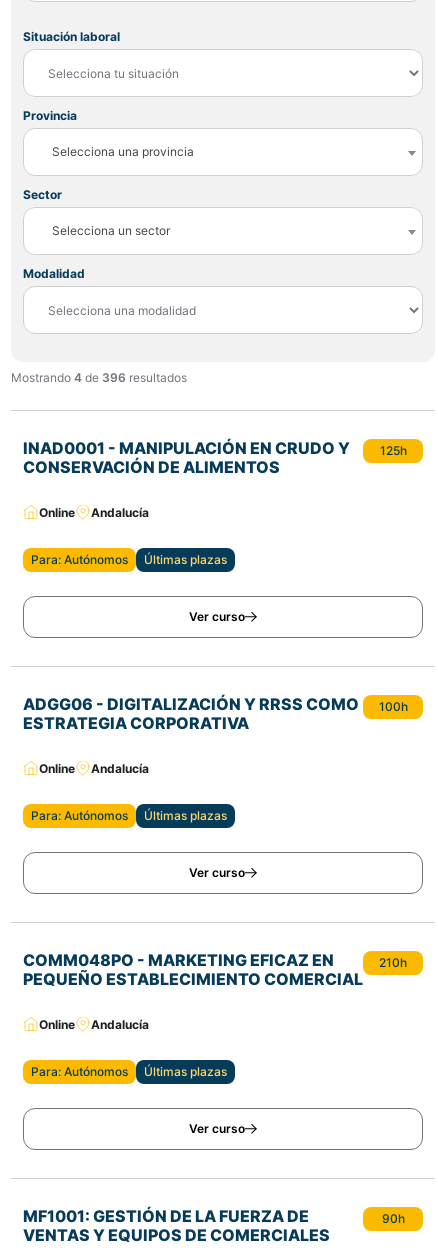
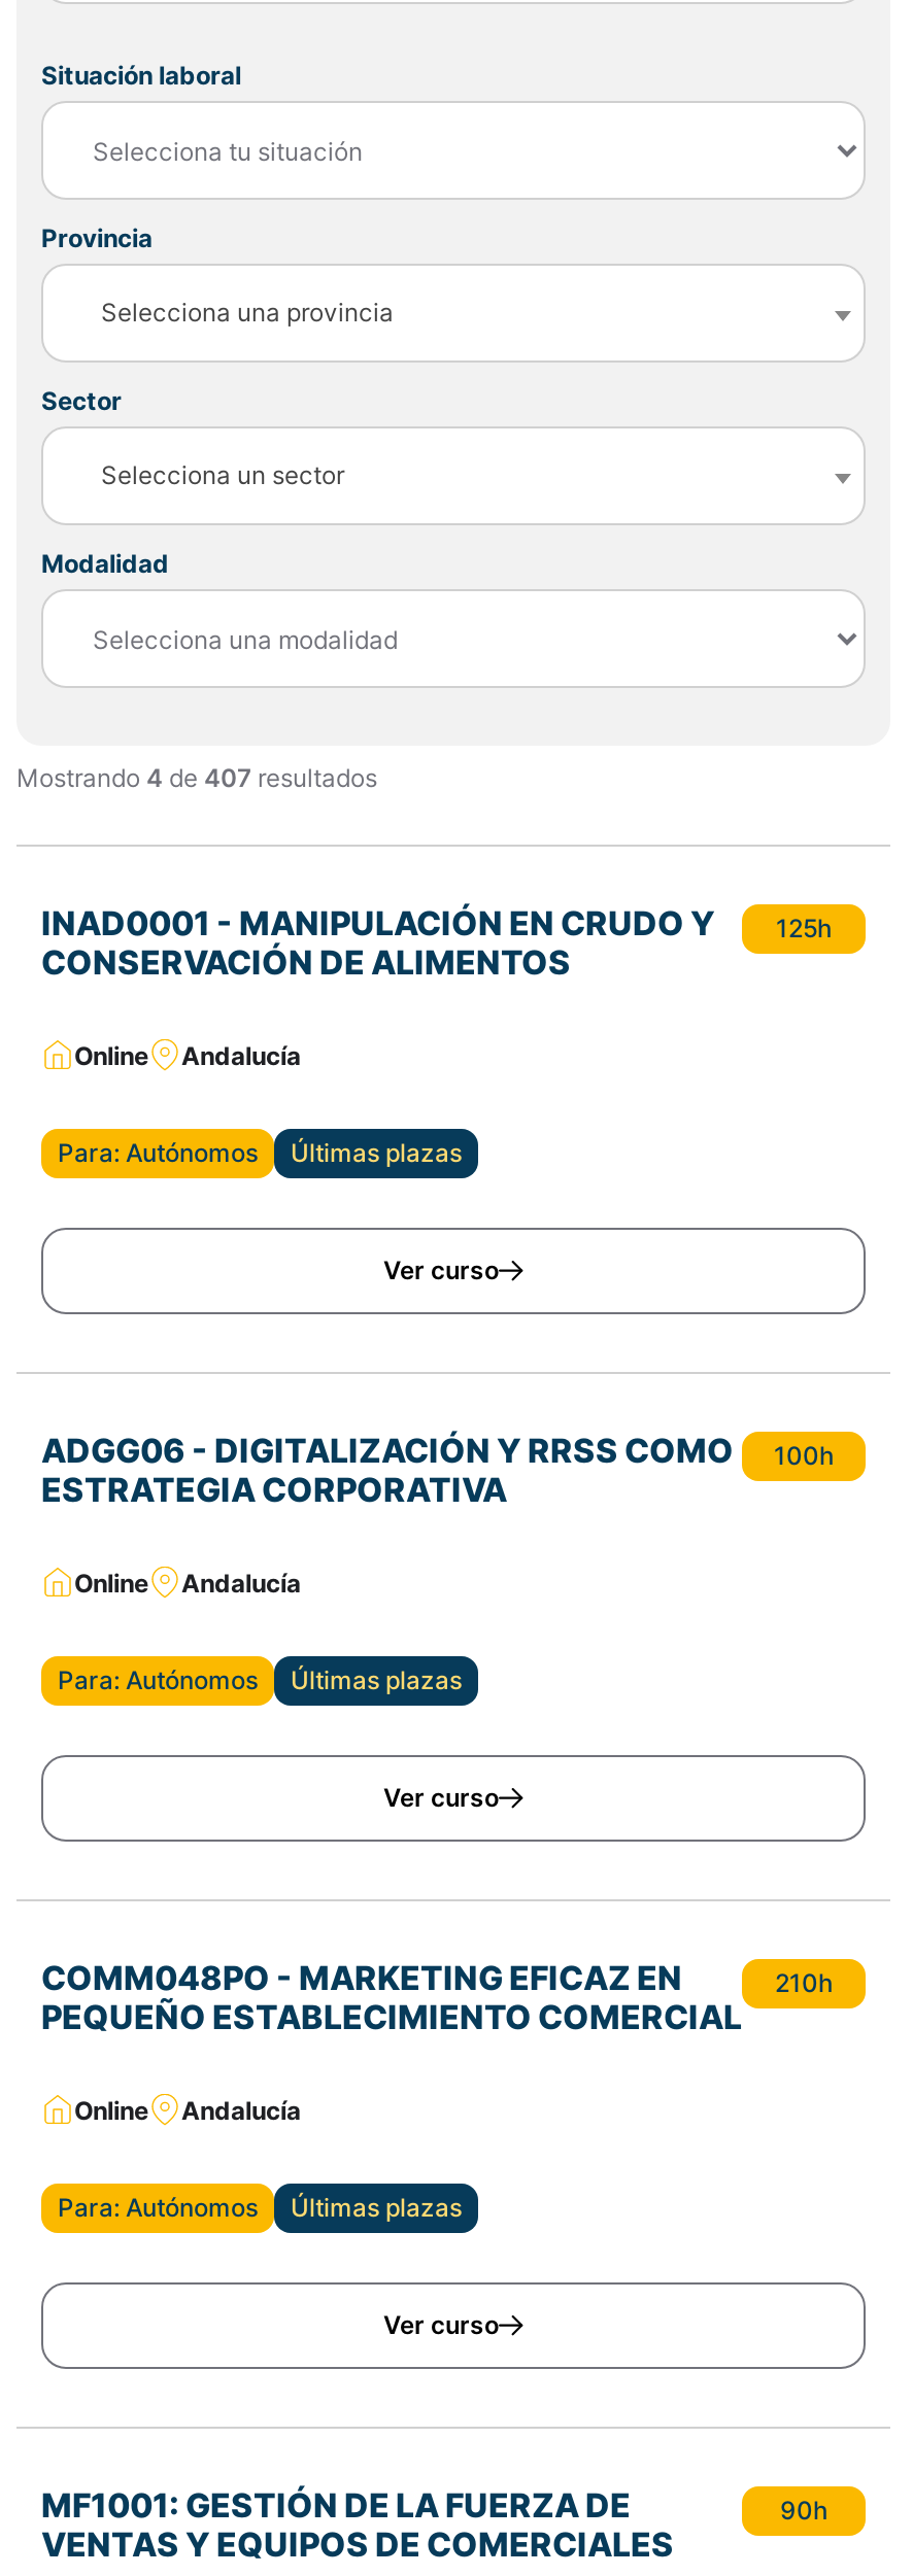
[11,370,187,385] Mostrando 4 de 396 resultados -> [16,762,377,793] Mostrando 4 de 407 resultados

